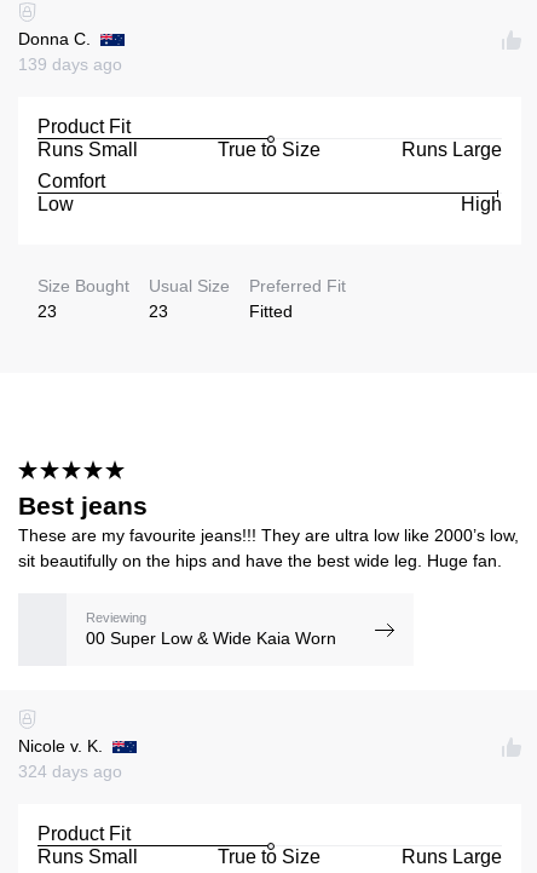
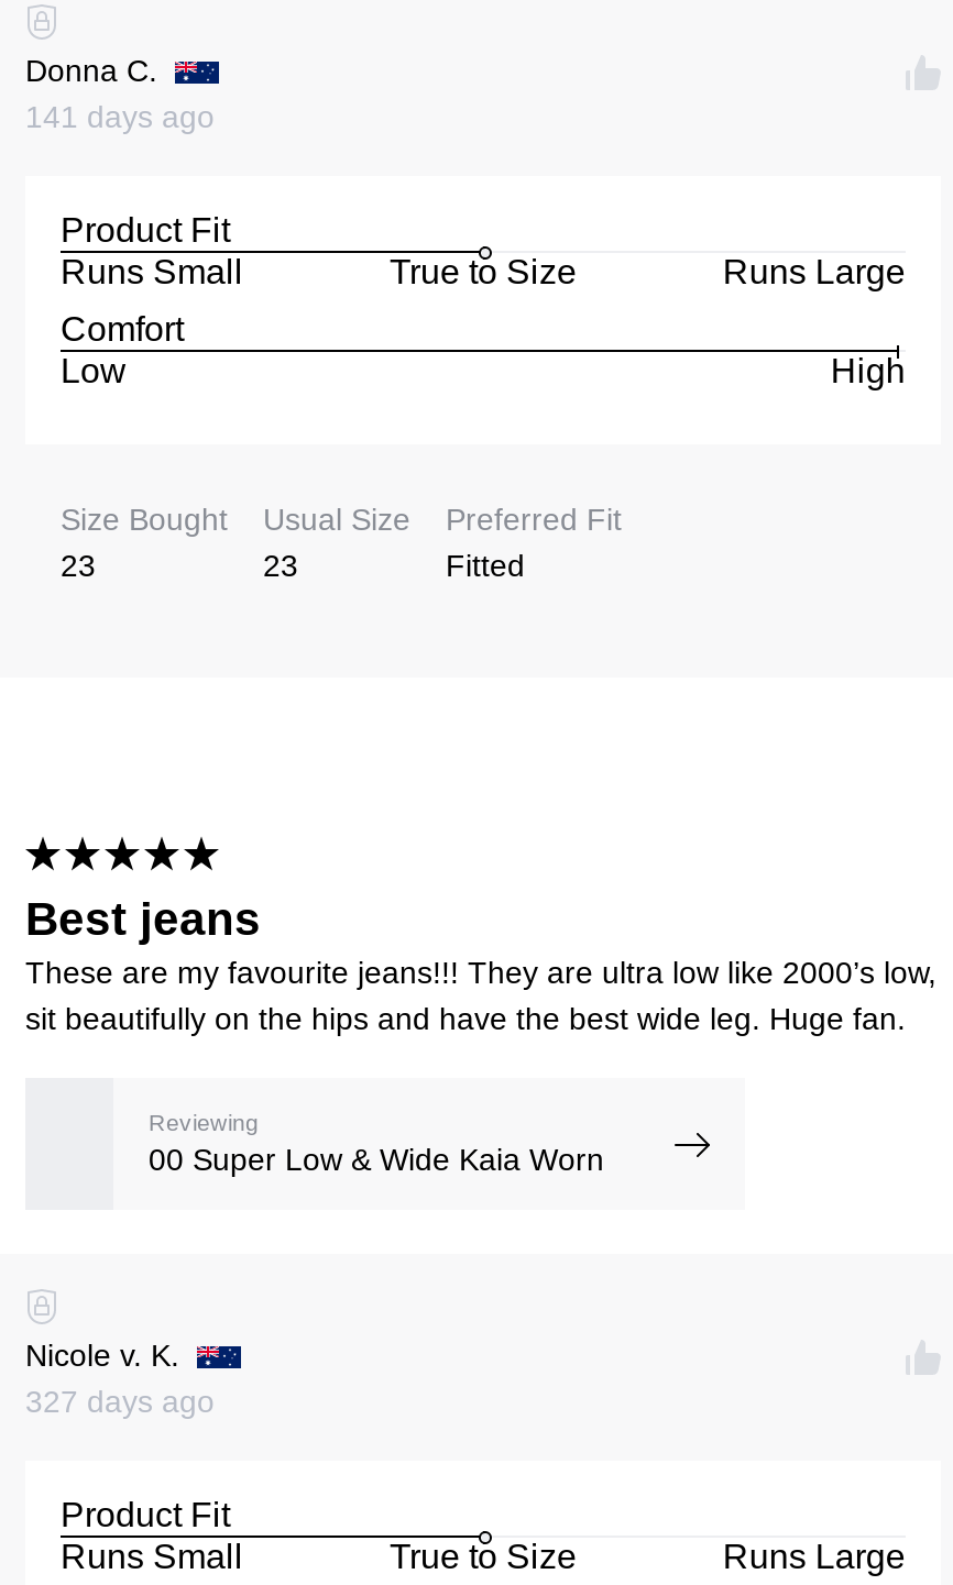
[18,55,122,74] 139 days ago -> [25,99,215,135] 141 days ago
[18,762,122,781] 324 days ago -> [25,1384,215,1419] 327 days ago

